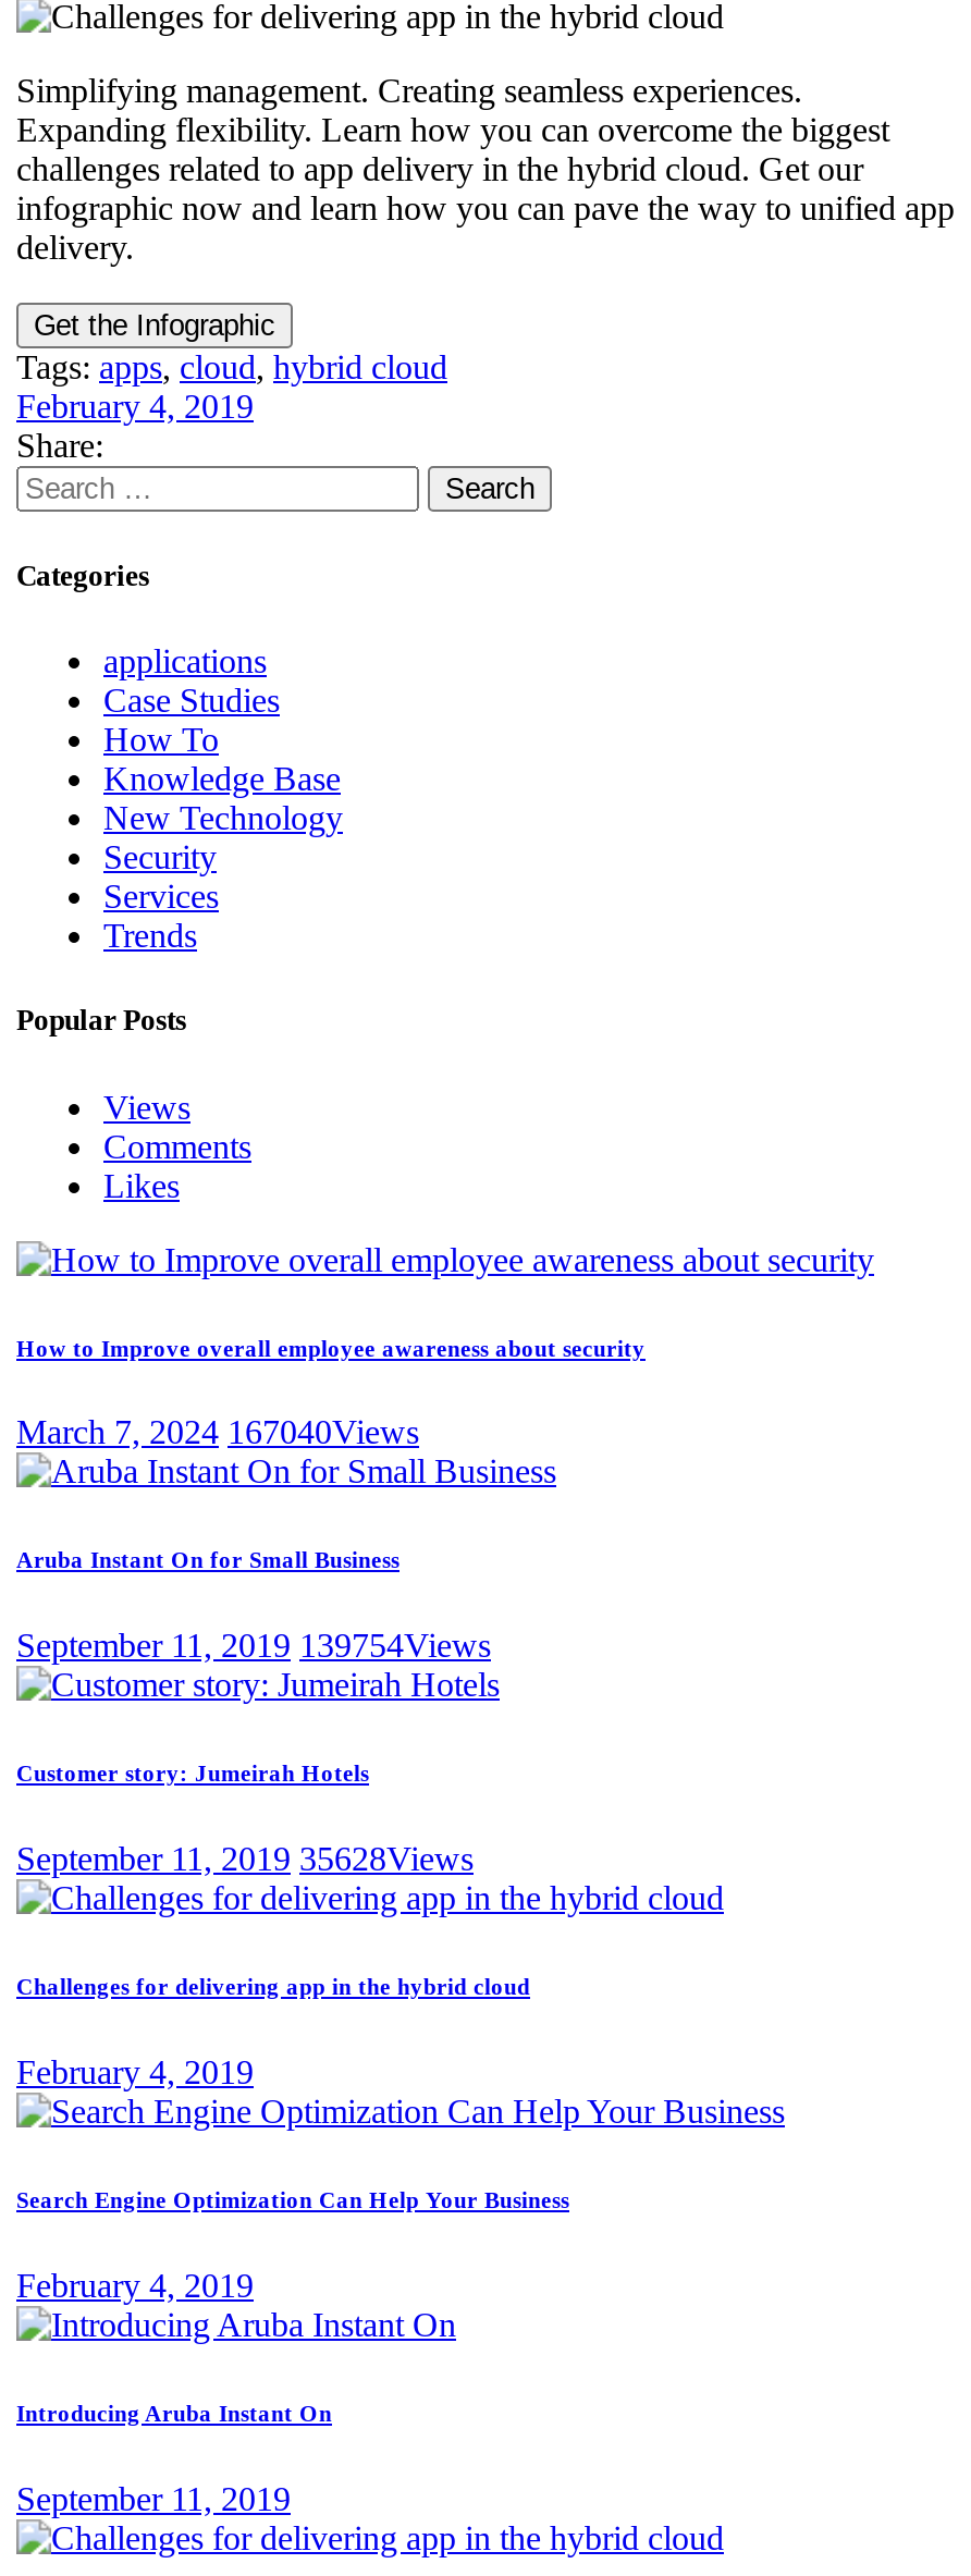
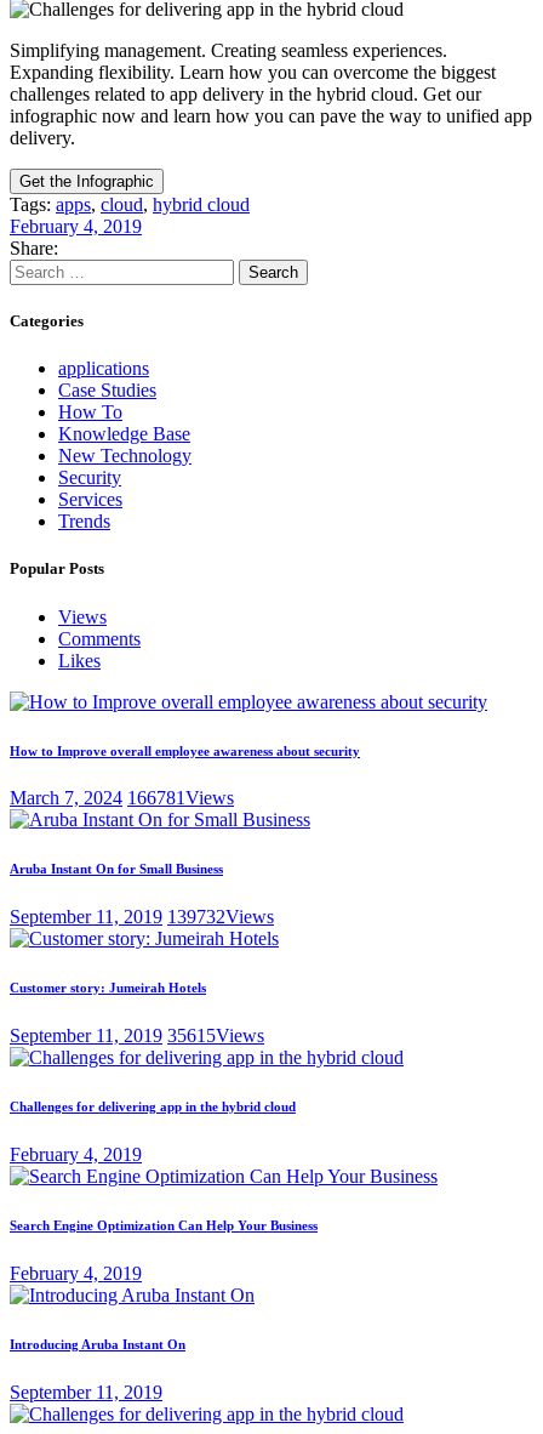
[16,1414,419,1451] March 7, 2024 167040Views -> [10,788,234,809] March 7, 2024 166781Views
[16,1627,491,1664] September 11, 2019 139754Views -> [10,907,274,927] September 11, 2019 139732Views
[16,1841,474,1878] September 11, 2019 35628Views -> [10,1026,264,1046] September 11, 2019 35615Views

